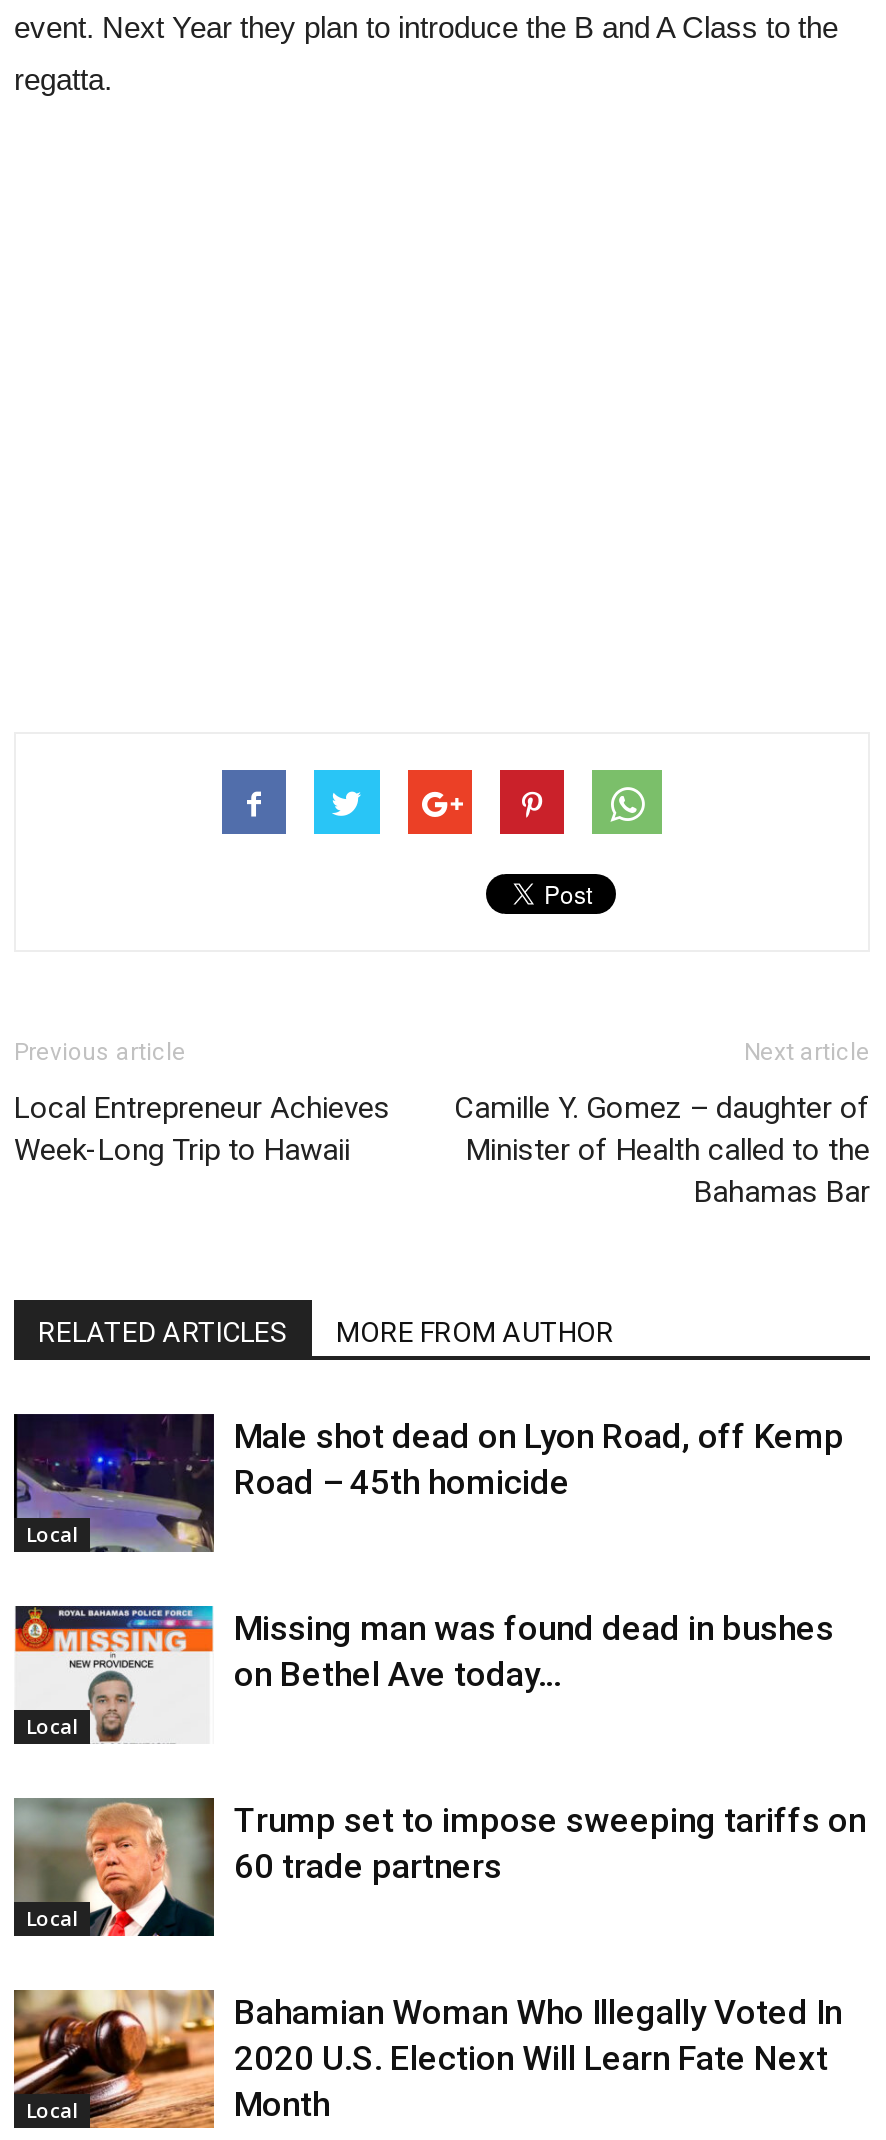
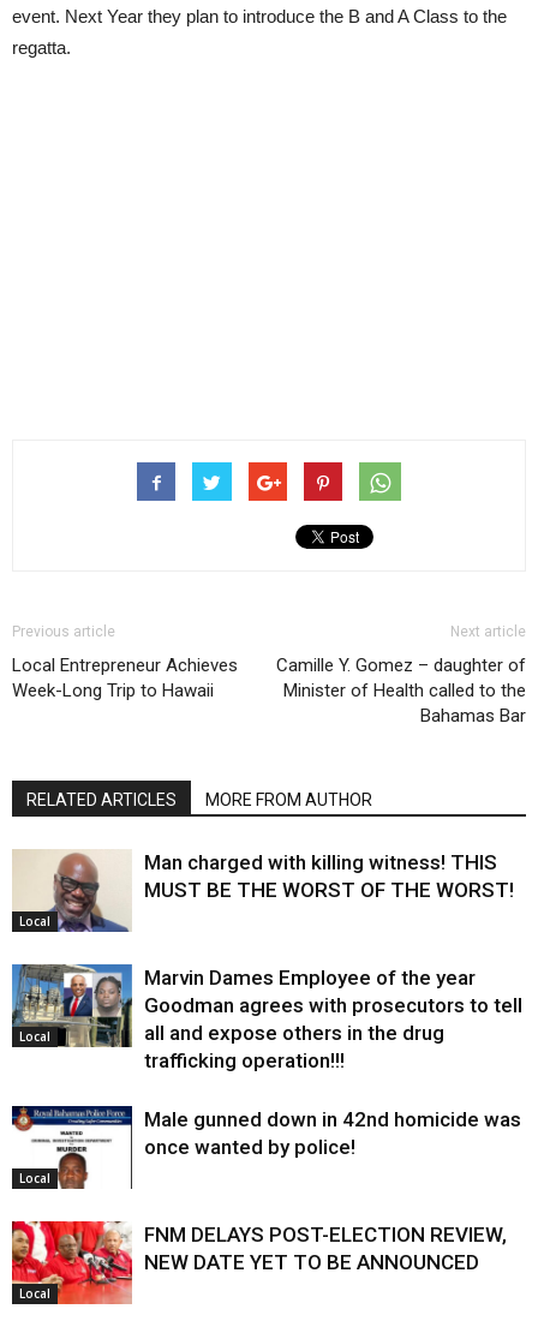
[12,1412,844,1554] [image] | Male shot dead on Lyon Road, off Kemp | Road – 45th homicide -> [12,849,514,933] [image] | Man charged with killing witness! THIS | MUST BE THE WORST OF THE WORST!
[12,1604,834,1742] [image] | Missing man was found dead in bushes | on Bethel Ave today… -> [11,963,522,1072] [image] | Marvin Dames Employee of the year | Goodman agrees with prosecutors to tell | all and expose others in the drug | trafficking operation!!!
[12,1796,866,1938] [image] | Trump set to impose sweeping tariffs on | 60 trade partners -> [12,1105,521,1190] [image] | Male gunned down in 42nd homicide was | once wanted by police!
[12,1988,842,2128] [image] | Bahamian Woman Who Illegally Voted In | 2020 U.S. Election Will Learn Fate Next | Month -> [11,1220,507,1304] [image] | FNM DELAYS POST-ELECTION REVIEW, | NEW DATE YET TO BE ANNOUNCED

